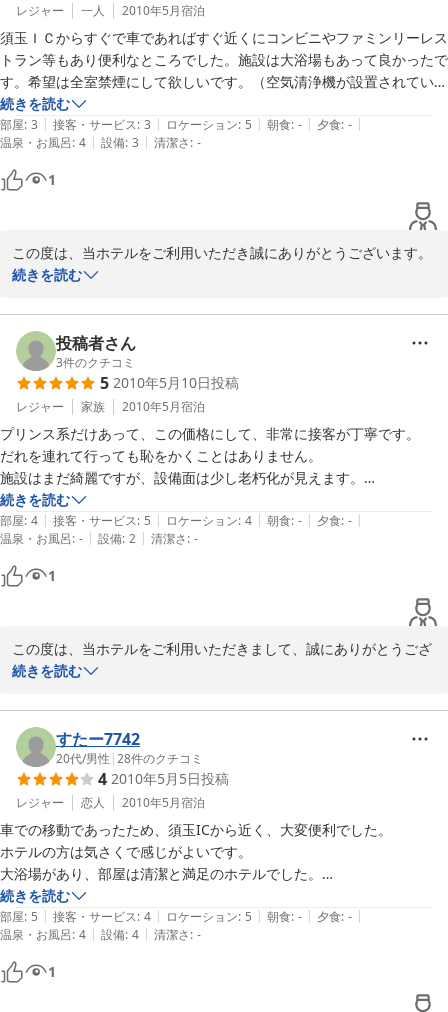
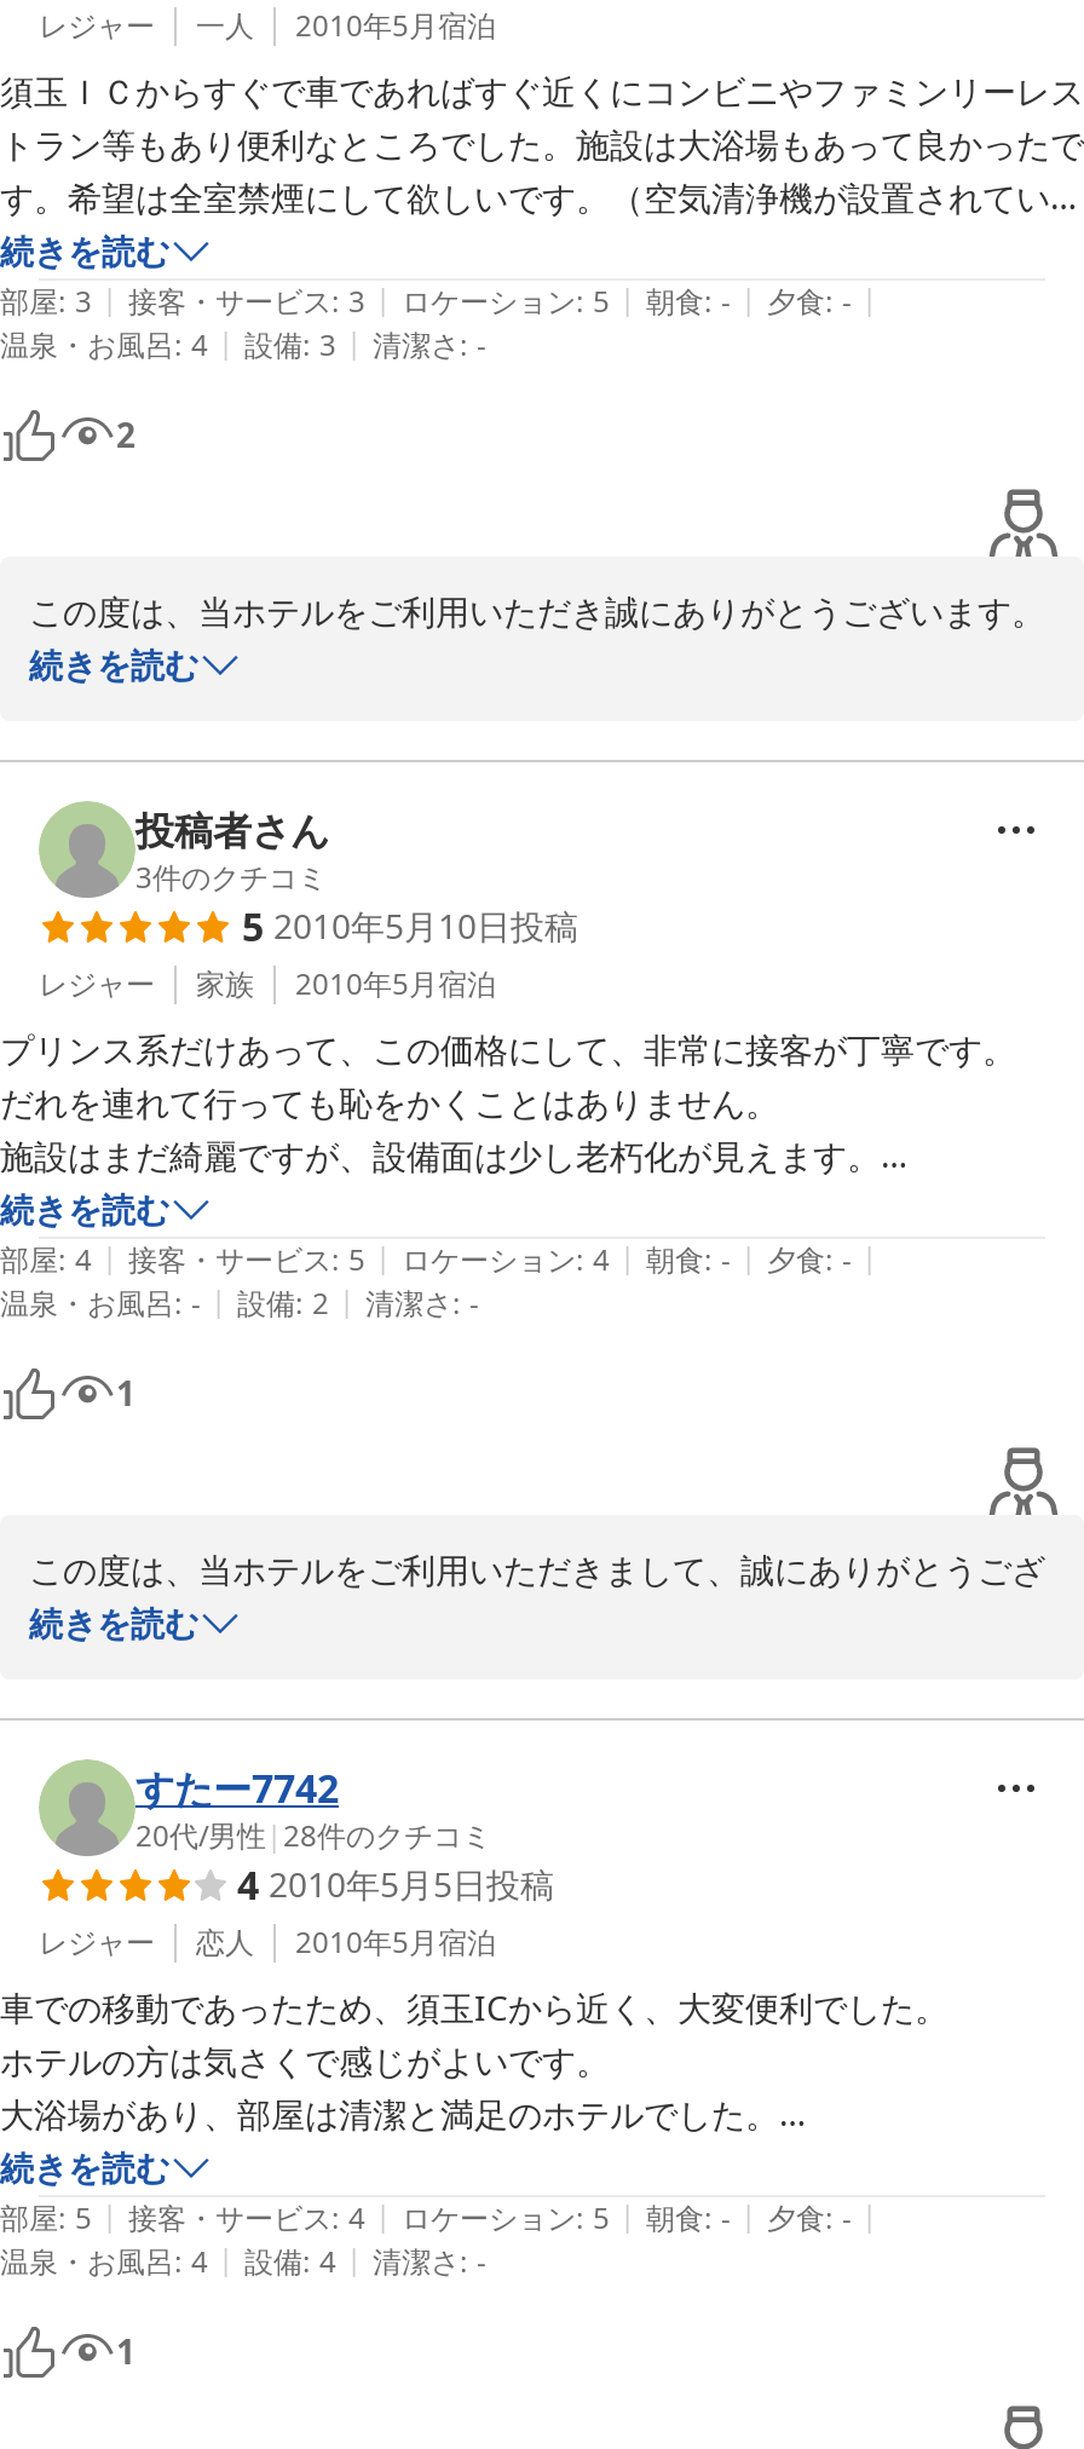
[48,170,56,189] 1 -> [116,411,135,457] 2

